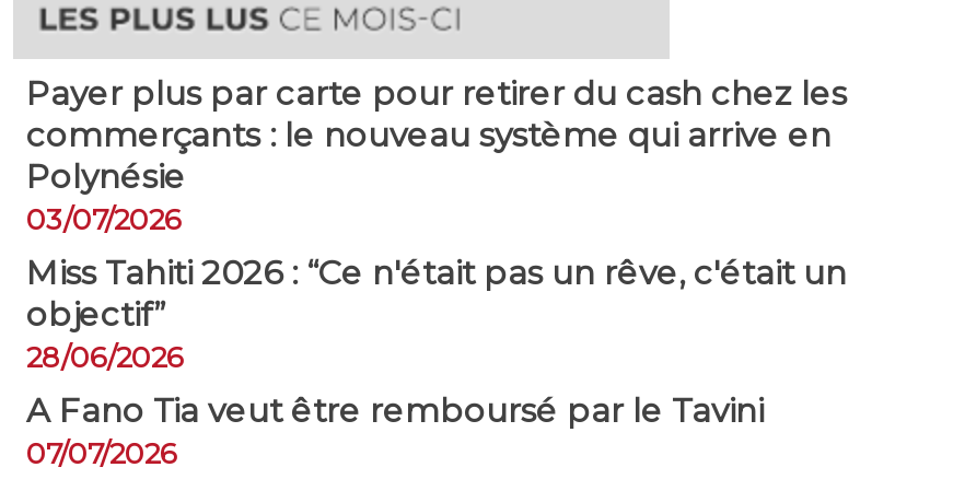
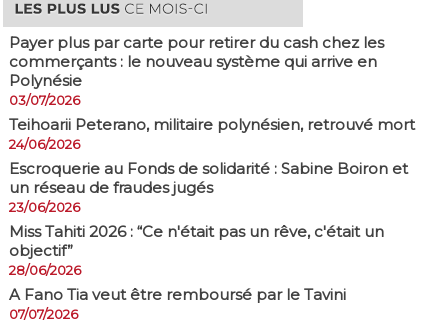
none -> [9,115,415,215] Teihoarii Peterano, militaire polynésien, retrouvé mort | 24/06/2026 | Escroquerie au Fonds de solidarité : Sabine Boiron et | un réseau de fraudes jugés | 23/06/2026

